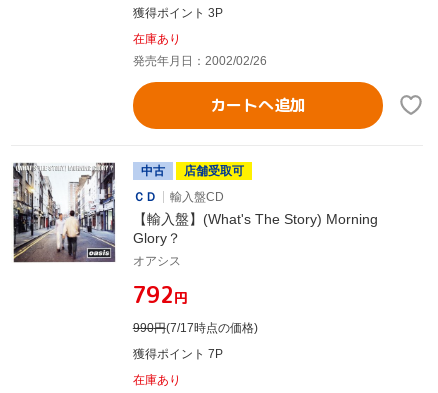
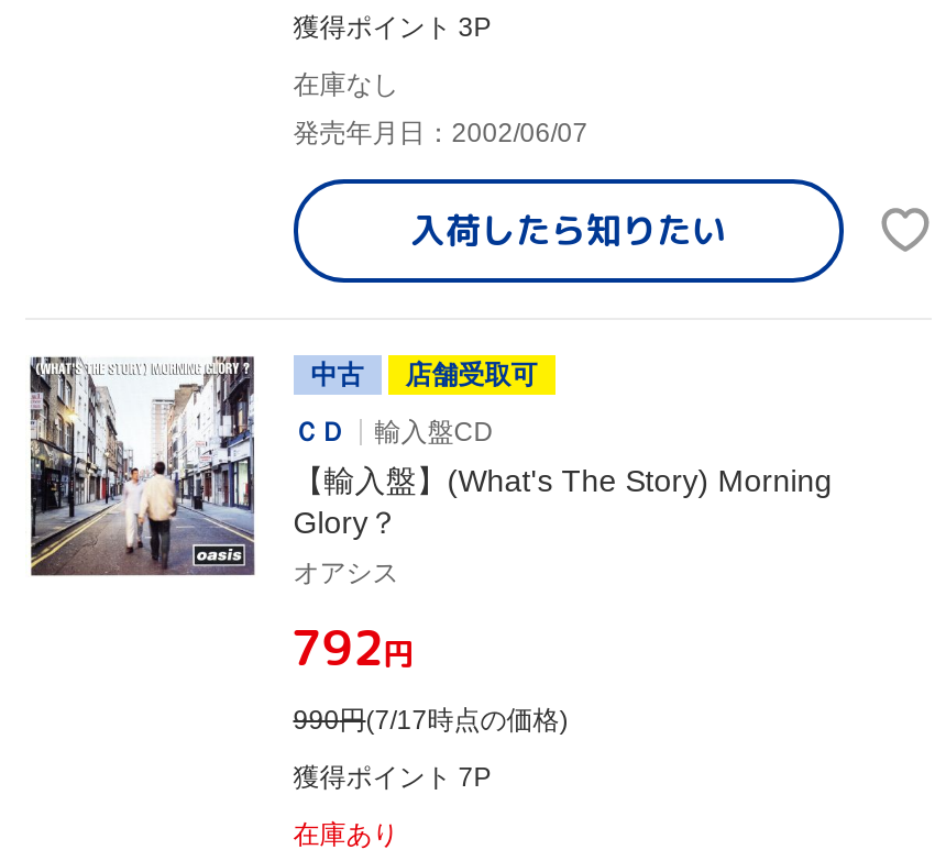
[133,32,181,46] 在庫あり -> [293,69,399,99] 在庫なし
[133,54,267,68] 発売年月日：2002/02/26 -> [293,117,588,148] 発売年月日：2002/06/07
[210,94,306,116] カートへ追加 -> [410,205,727,253] 入荷したら知りたい

